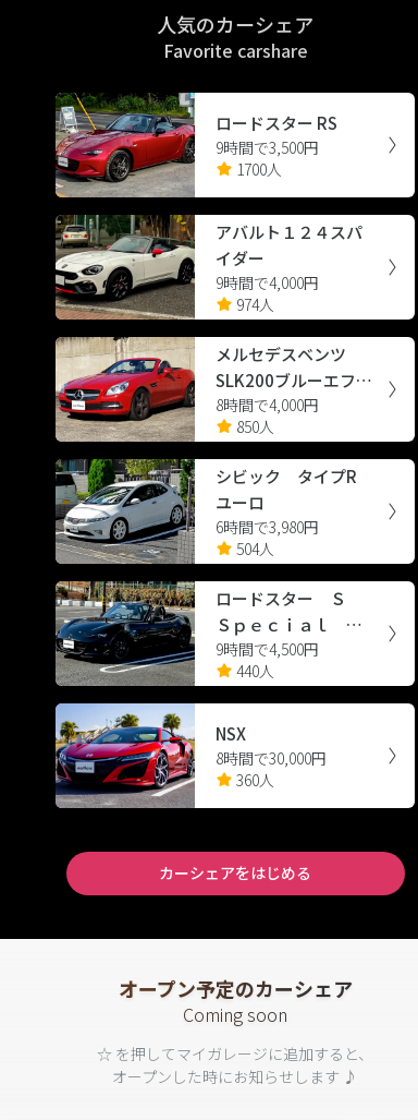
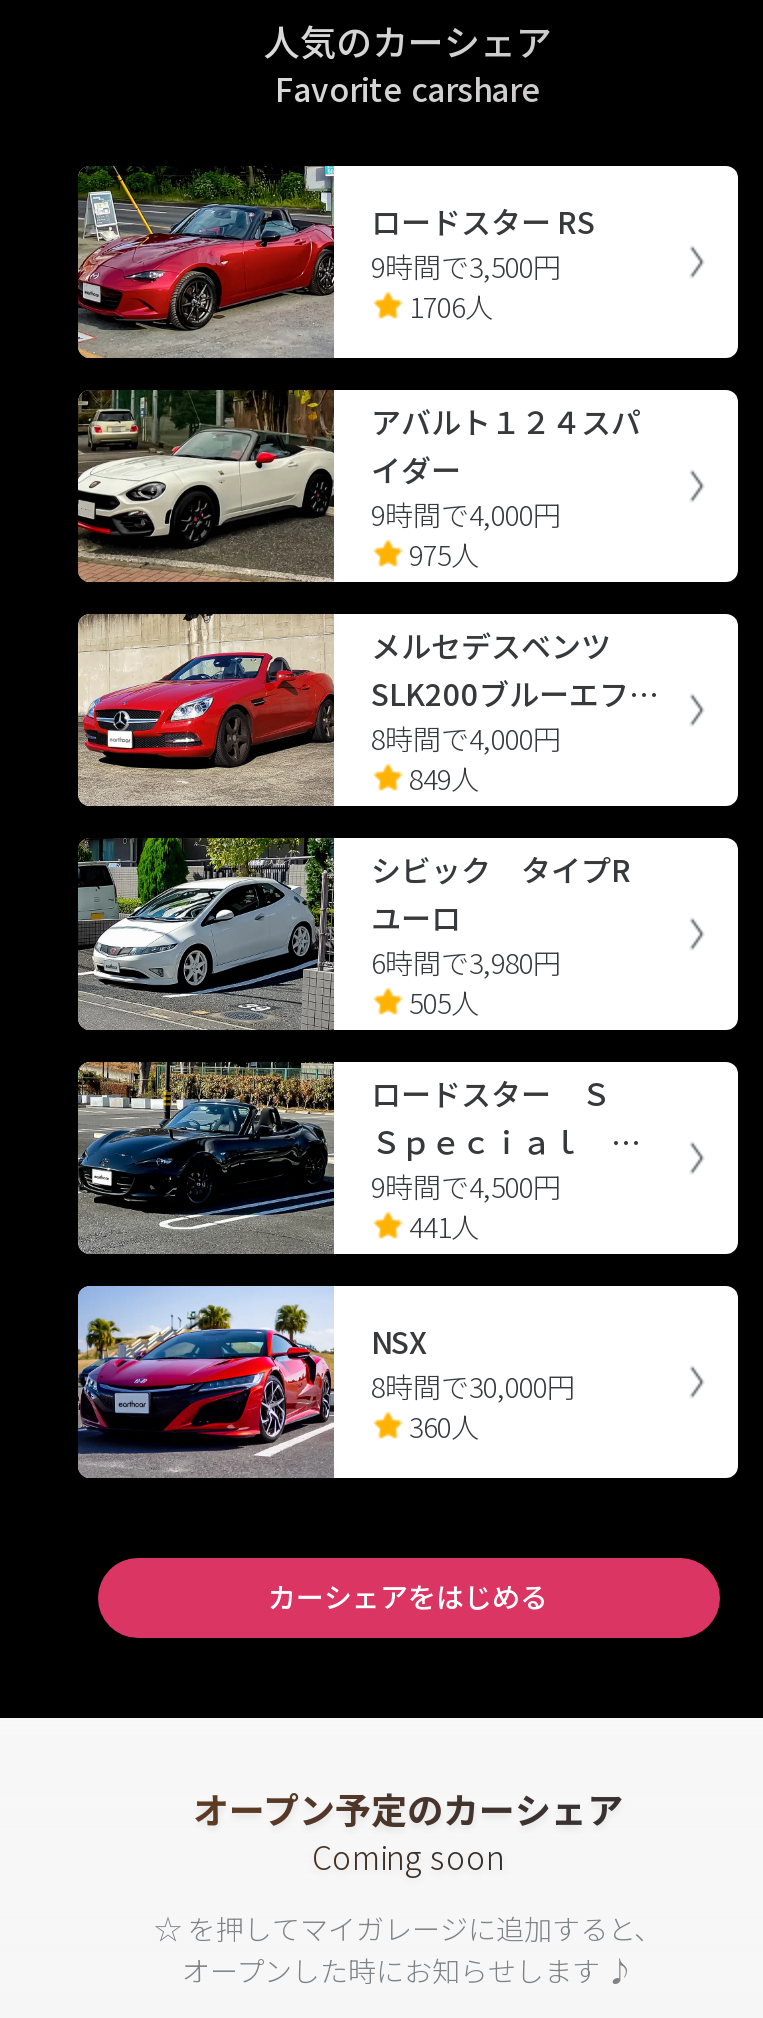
[232,158,281,180] 1700人 -> [403,286,493,326] 1706人
[232,293,274,315] 974人 -> [403,534,479,574] 975人
[232,416,274,437] 850人 -> [403,758,479,798] 849人
[232,538,274,559] 504人 -> [403,982,479,1022] 505人
[232,660,274,682] 440人 -> [403,1206,479,1246] 441人

